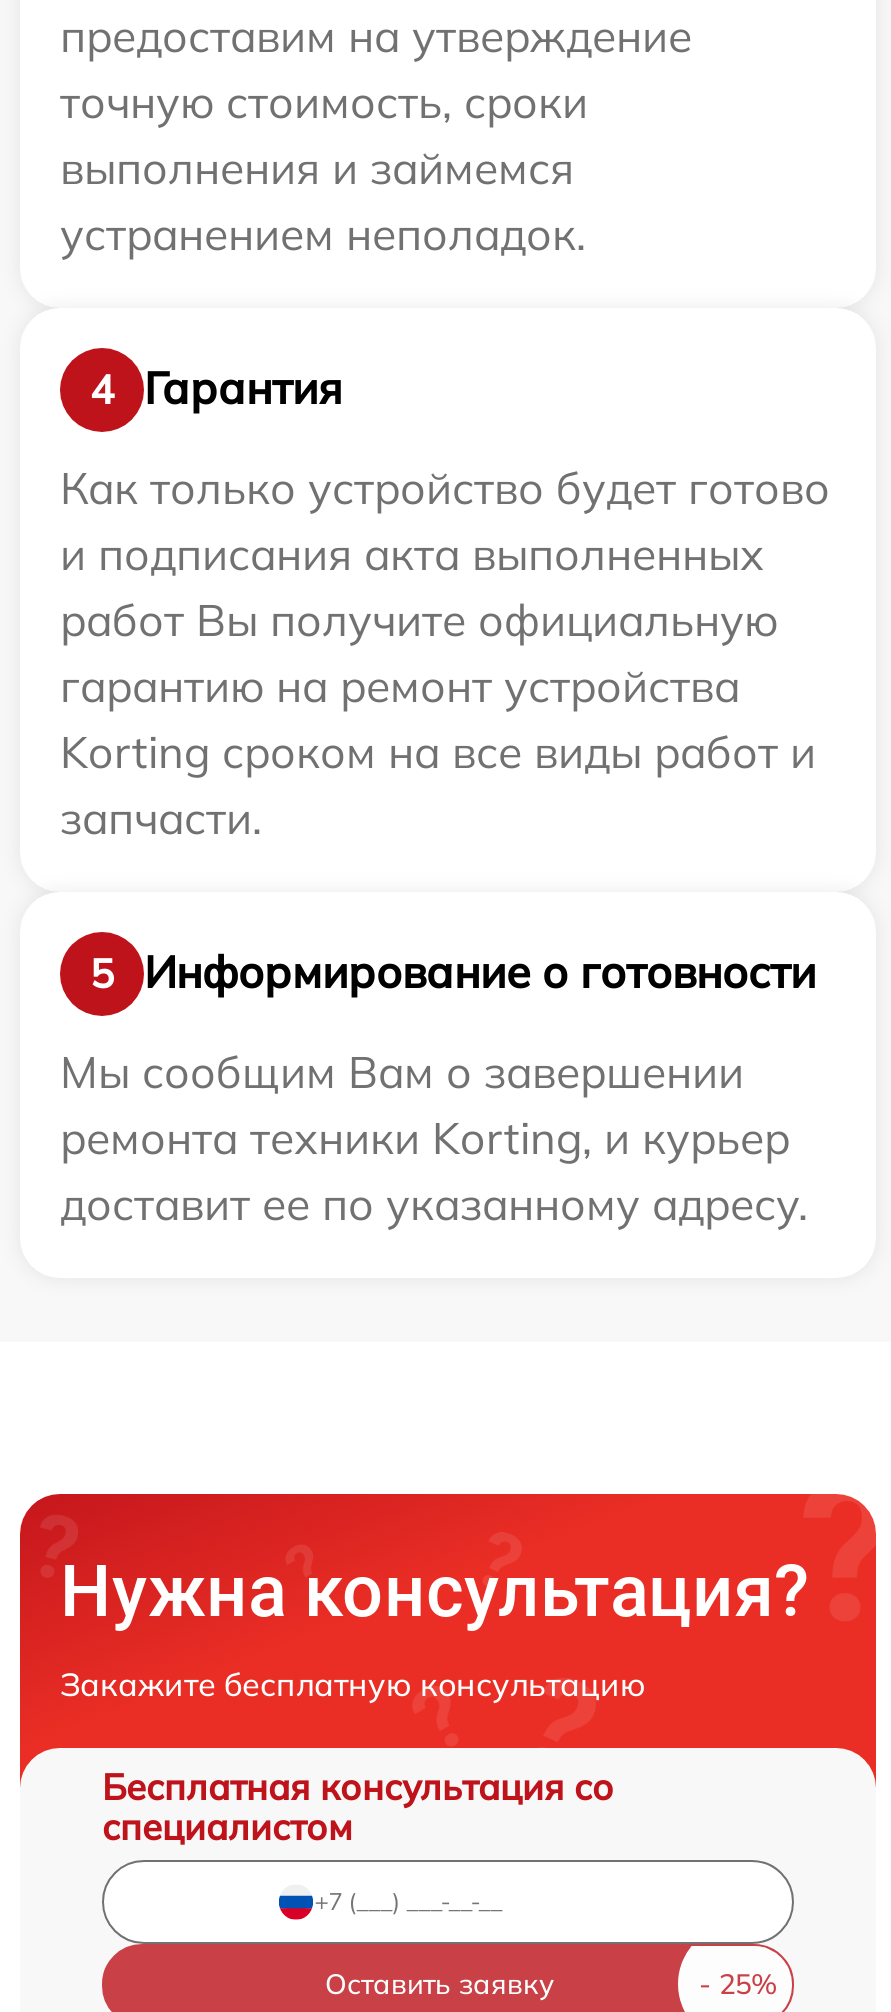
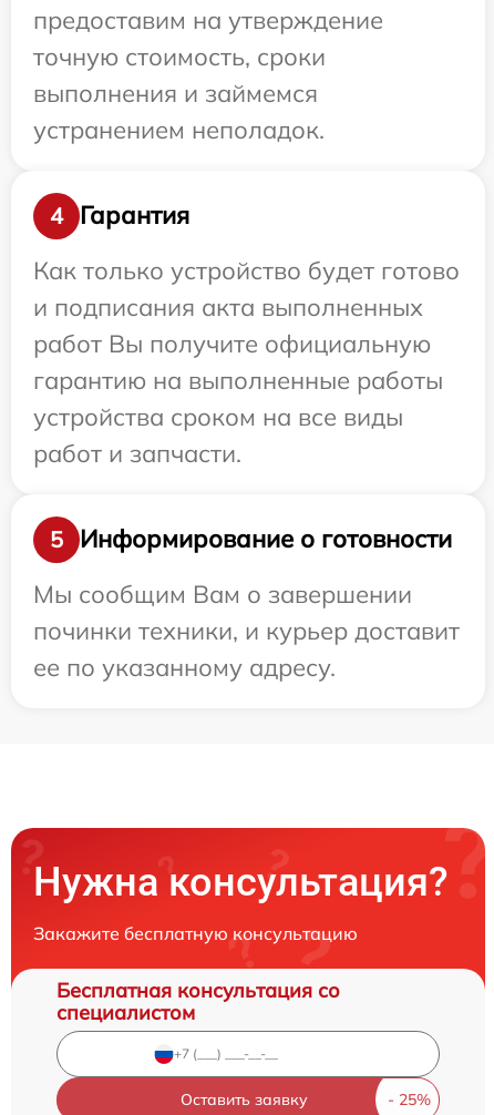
[60,658,816,846] гарантию на ремонт устройства | Korting сроком на все виды работ и | запчасти. -> [33,364,443,469] гарантию на выполненные работы | устройства сроком на все виды | работ и запчасти.
[60,1110,808,1232] ремонта техники Korting, и курьер | доставит ее по указанному адресу. -> [33,615,460,683] починки техники, и курьер доставит | ее по указанному адресу.

